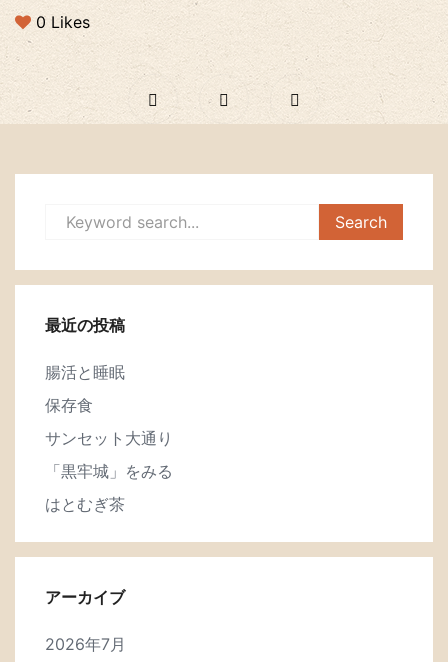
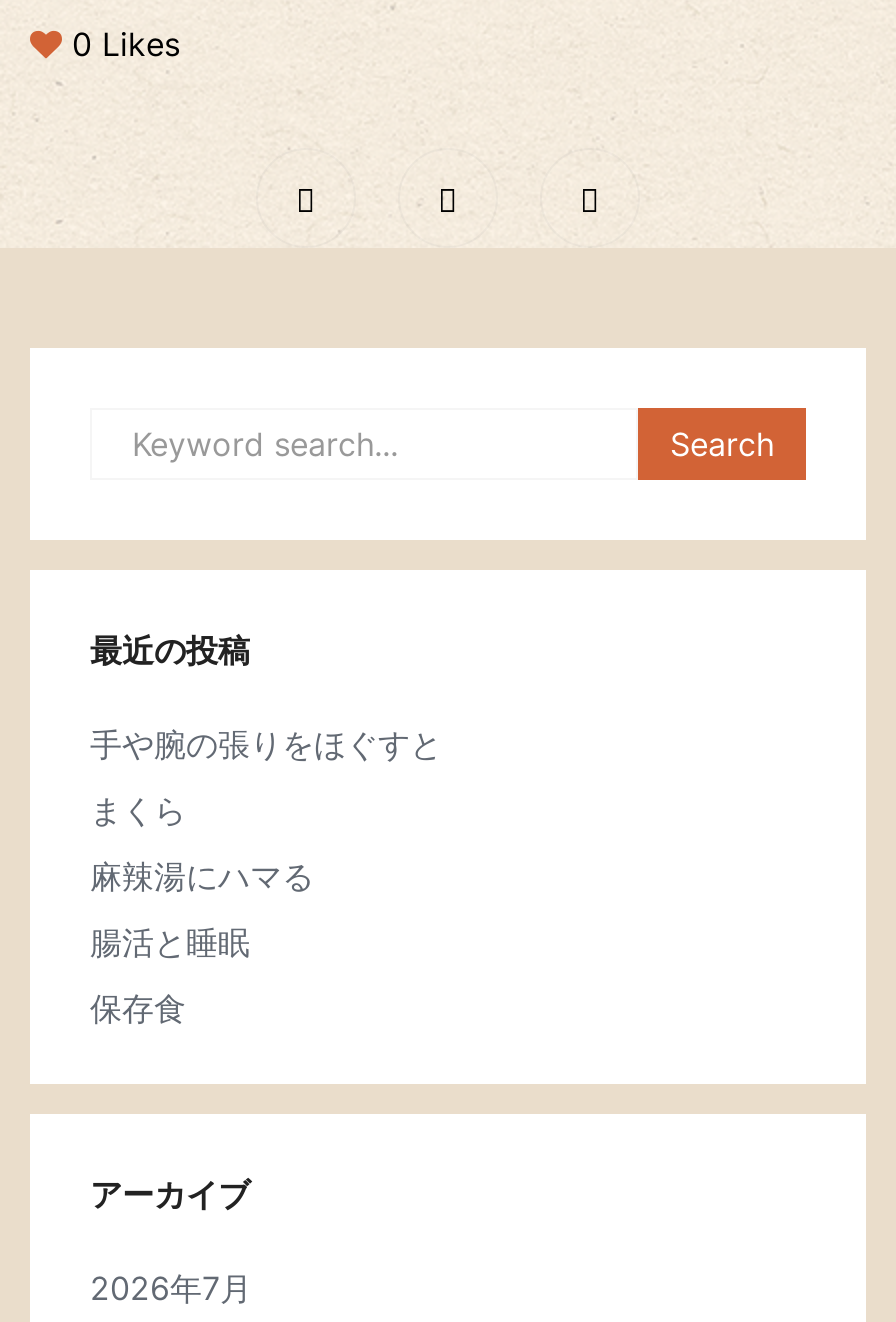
none -> [90,724,442,896] 手や腕の張りをほぐすと | まくら | 麻辣湯にハマる
moved [45,362,125,415] -> [90,922,250,1028]: 腸活と睡眠 | 保存食
[45,428,173,514] サンセット大通り | 「黒牢城」をみる | はとむぎ茶 -> none

